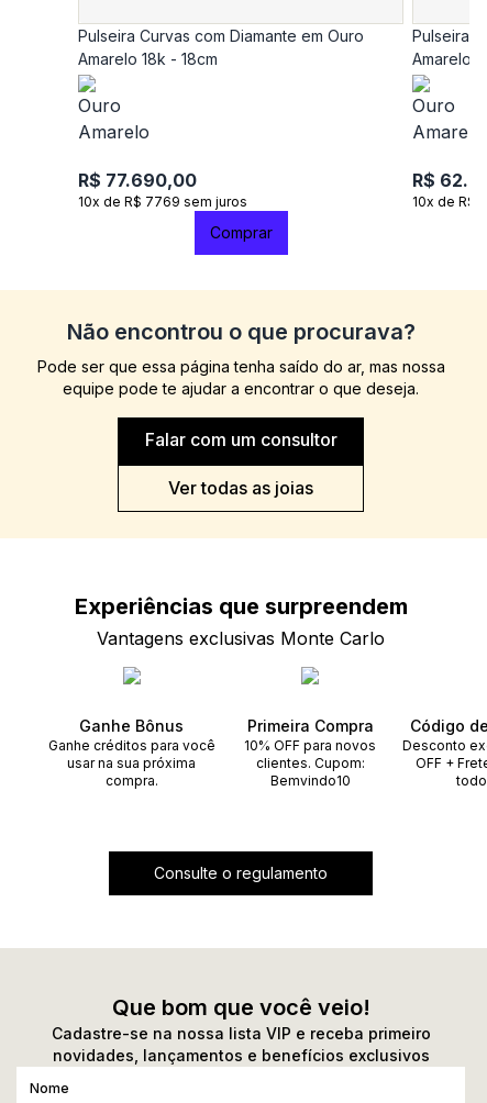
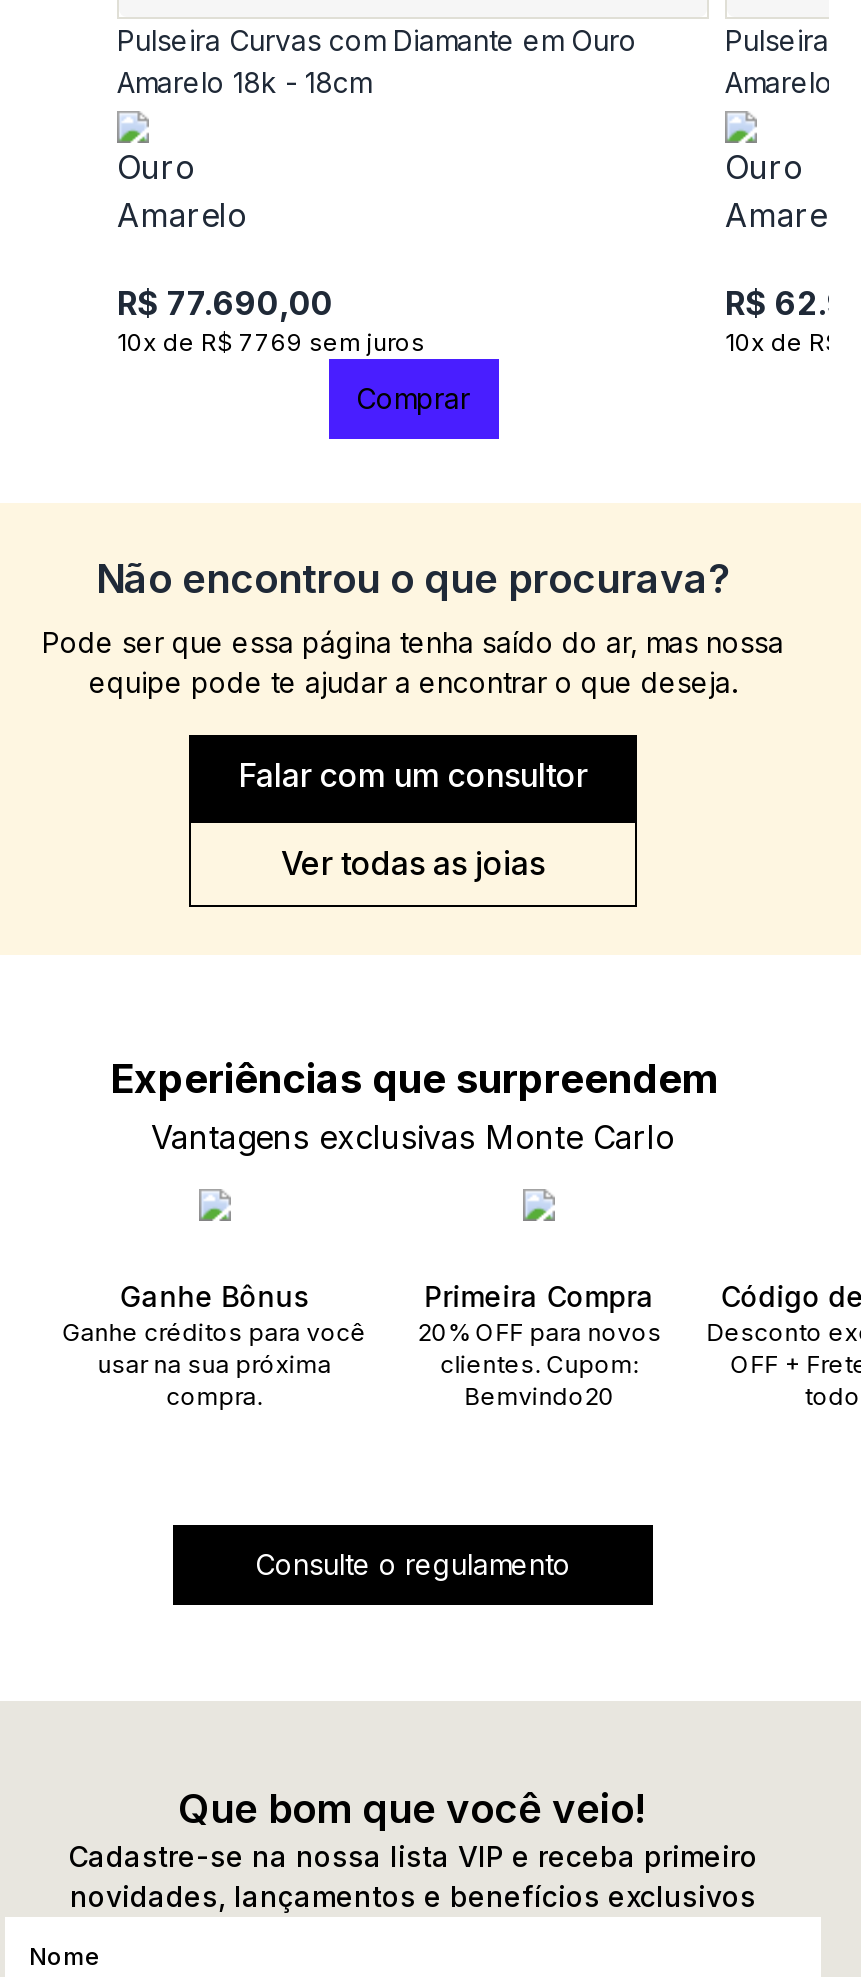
[244,737,376,754] 10% OFF para novos -> [417,1317,661,1347] 20% OFF para novos
[270,772,350,789] Bemvindo10 -> [465,1381,615,1411] Bemvindo20

